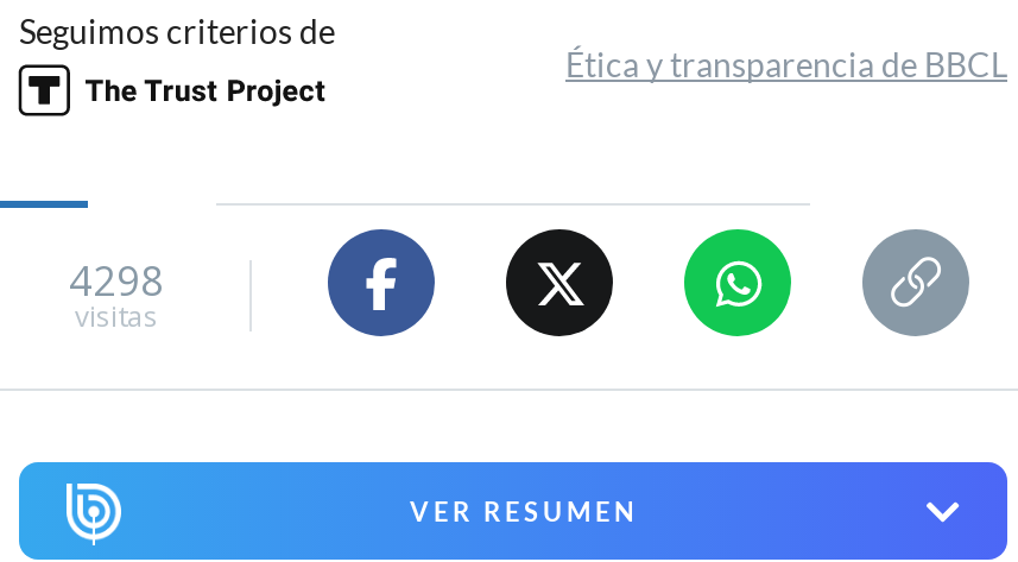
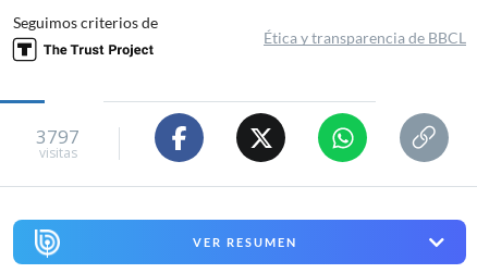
[69,253,164,308] 4298 -> [36,124,79,149] 3797

